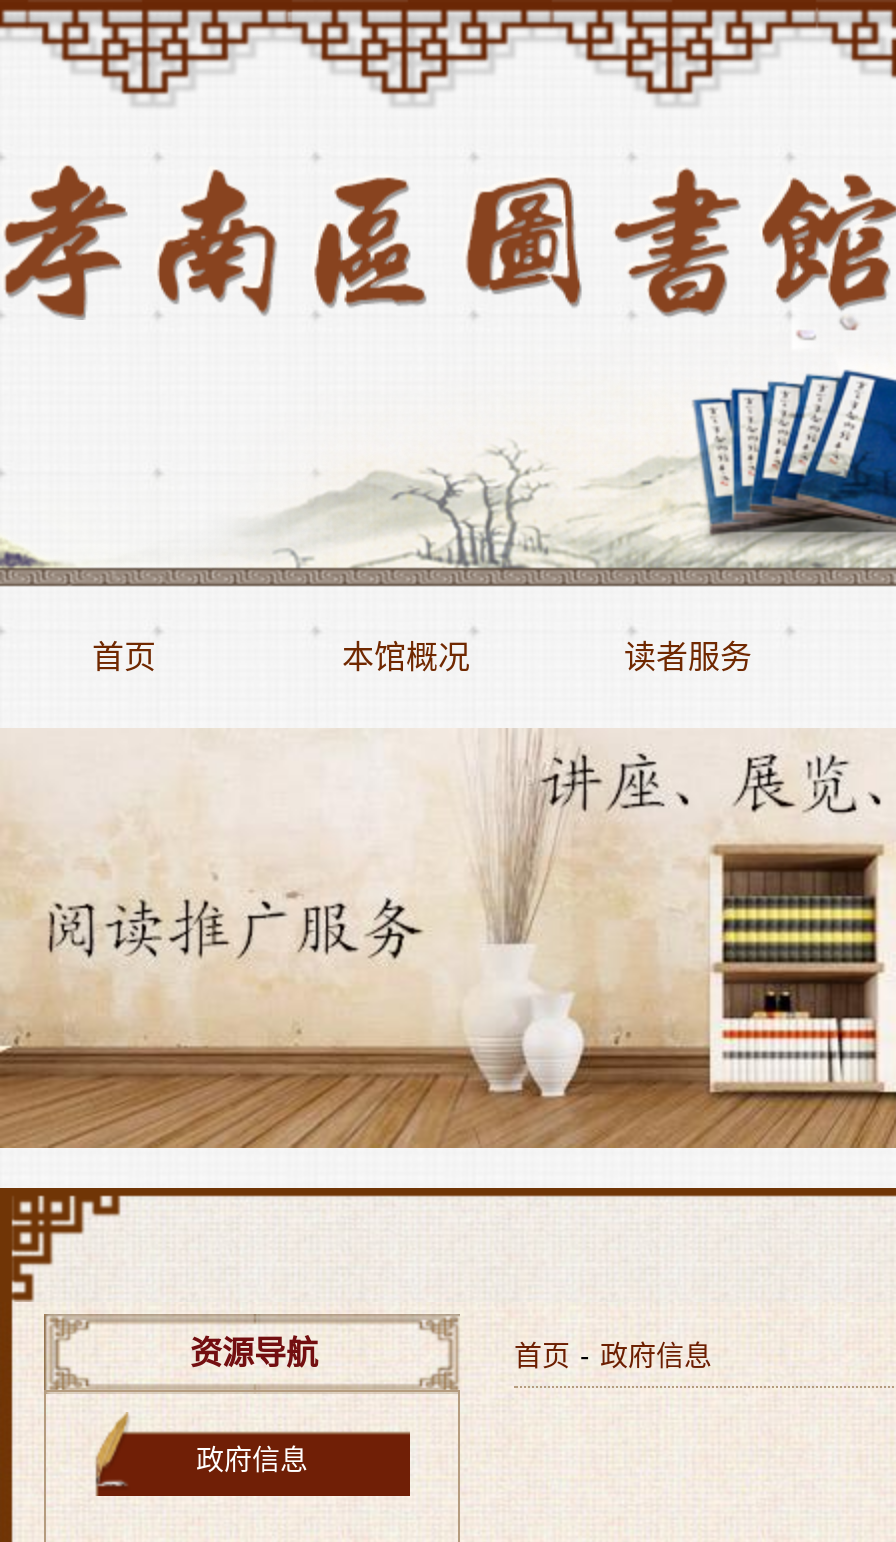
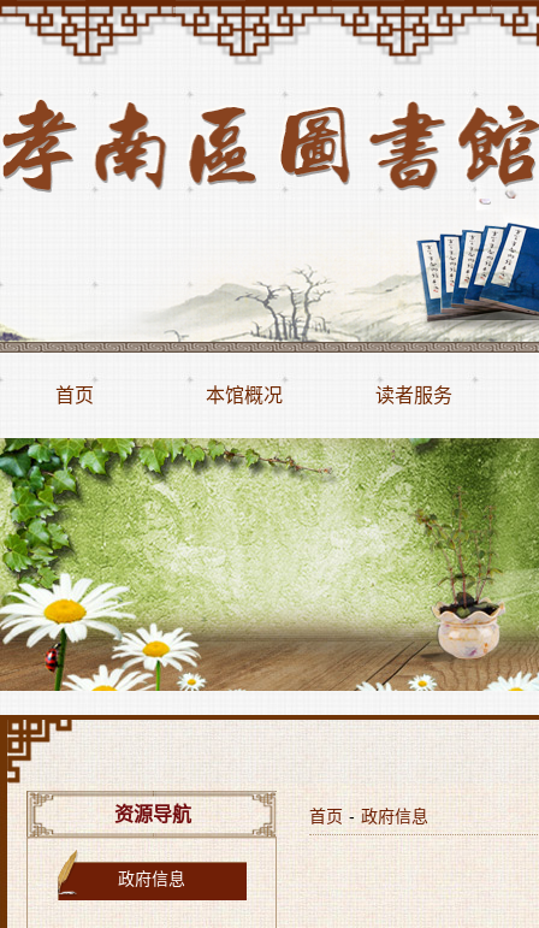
[6,728,890,1150] [image] -> [4,437,535,692] [image]

